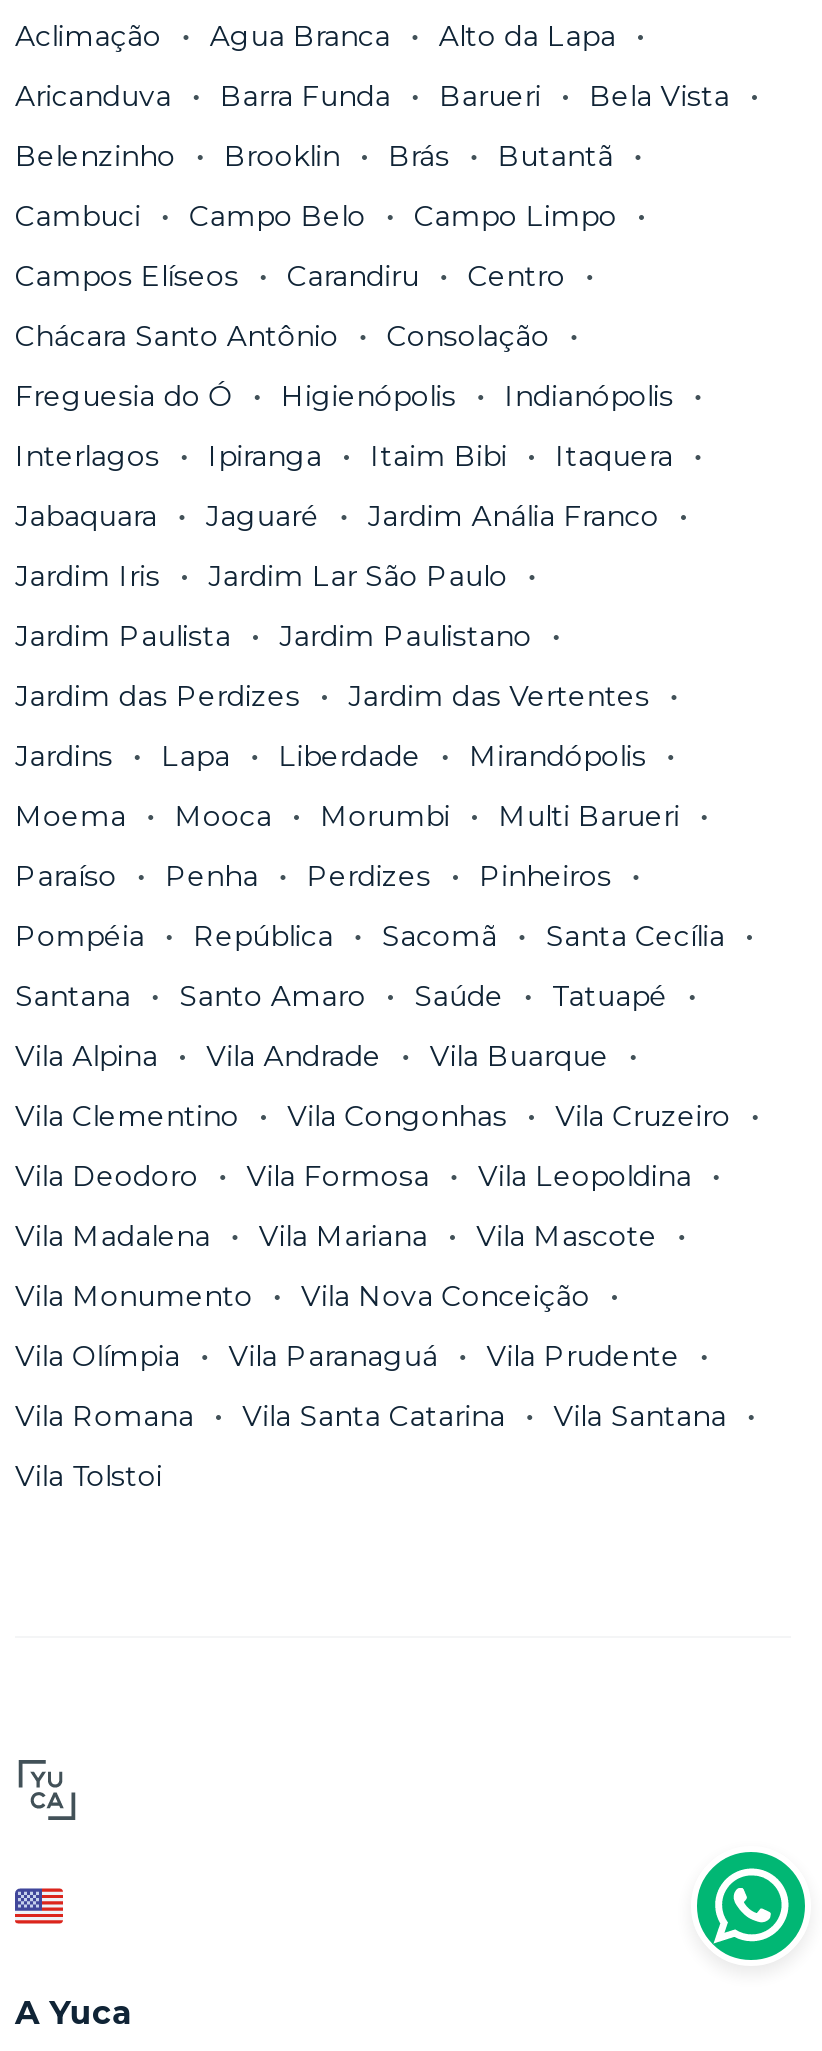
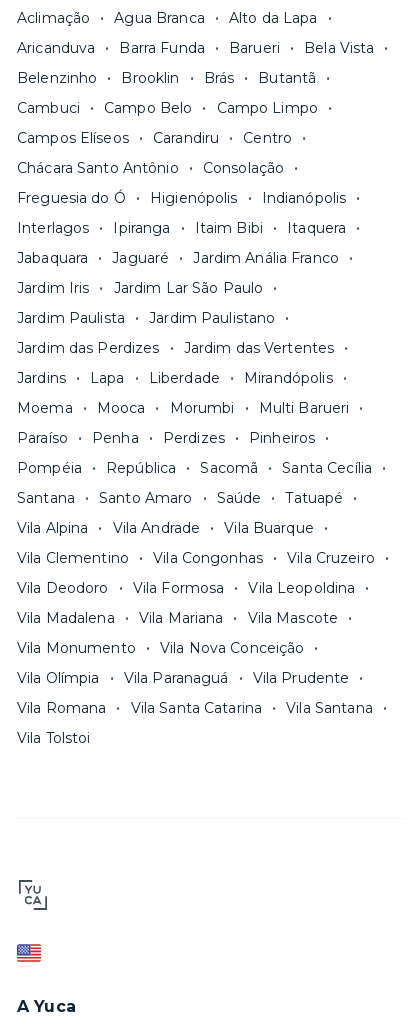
[693,1848,809,1972] [image] -> none

